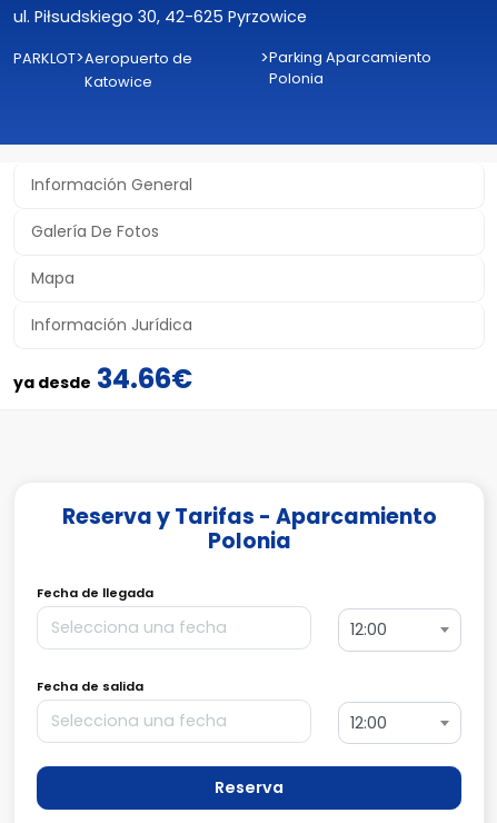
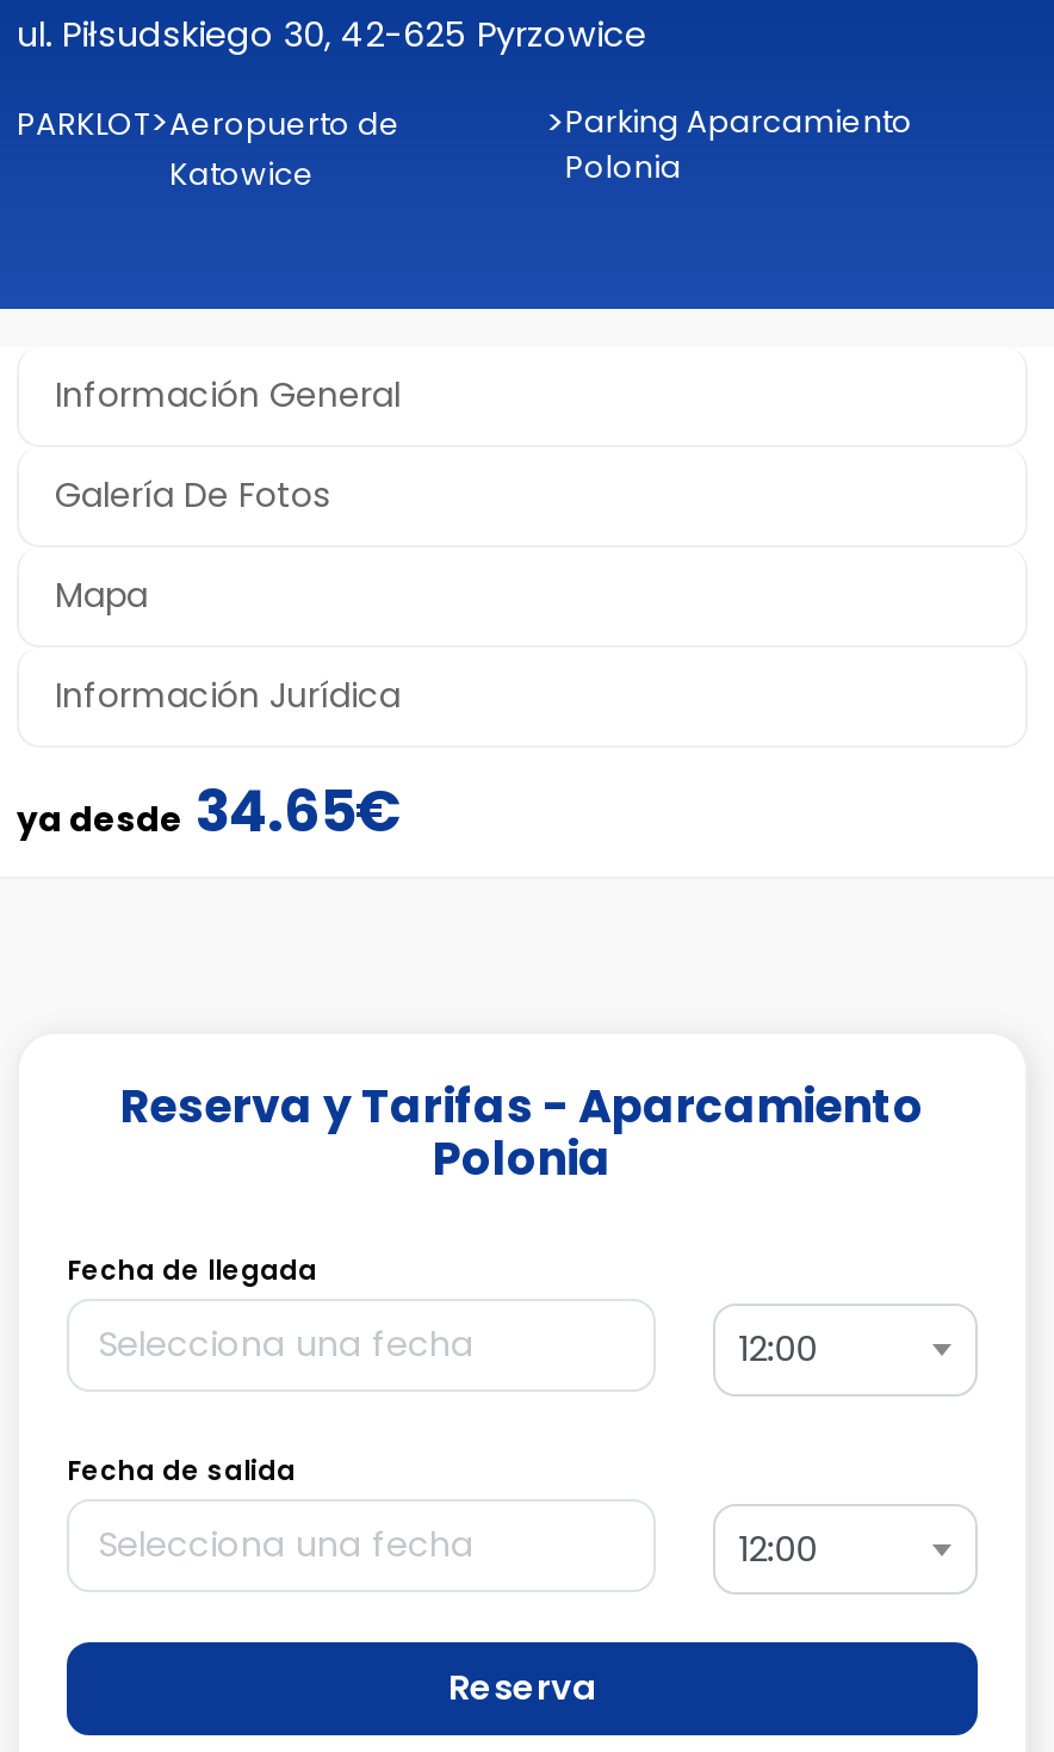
[13,360,192,397] ya desde 34.66€ -> [17,772,401,850] ya desde 34.65€

